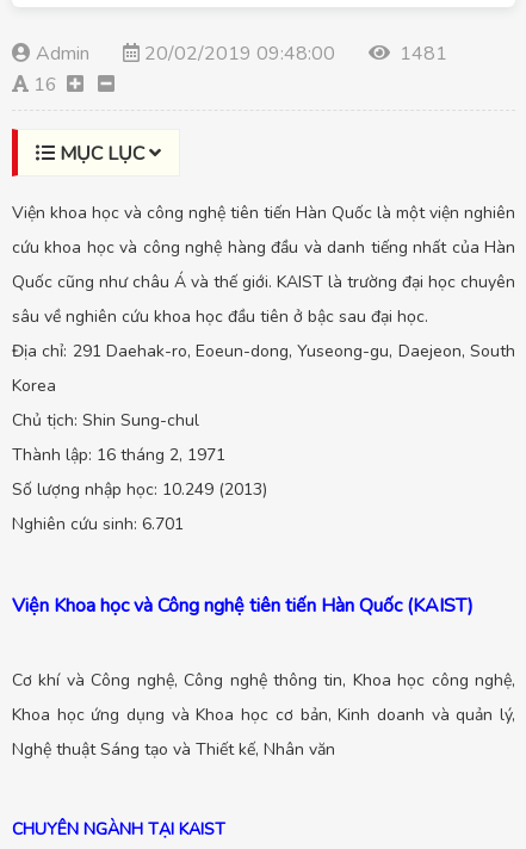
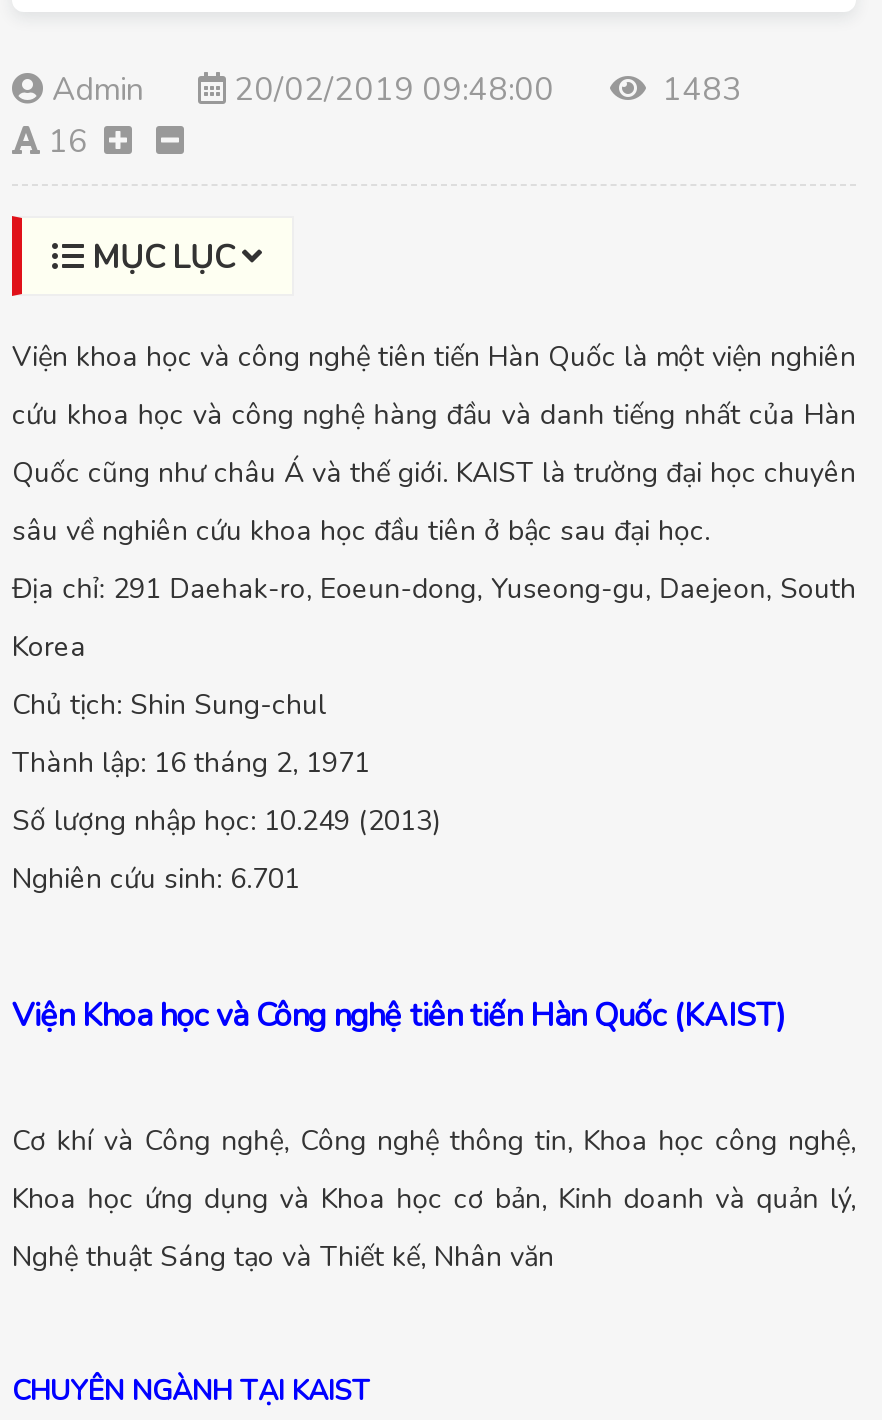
[400,41,447,67] 1481 -> [662,68,742,112] 1483

